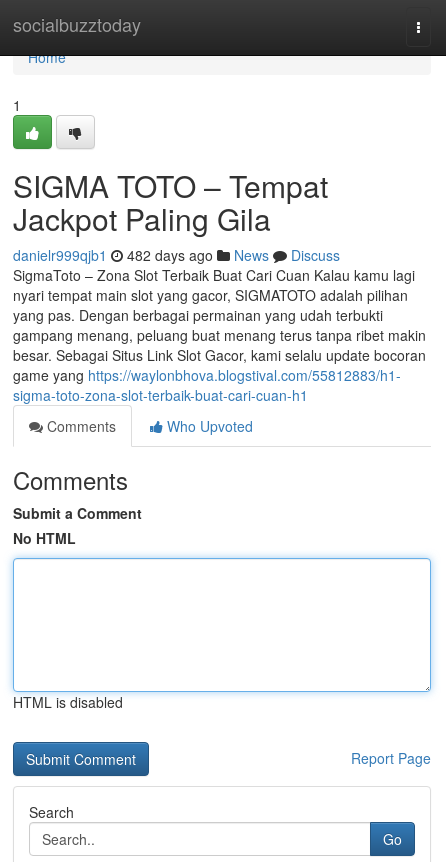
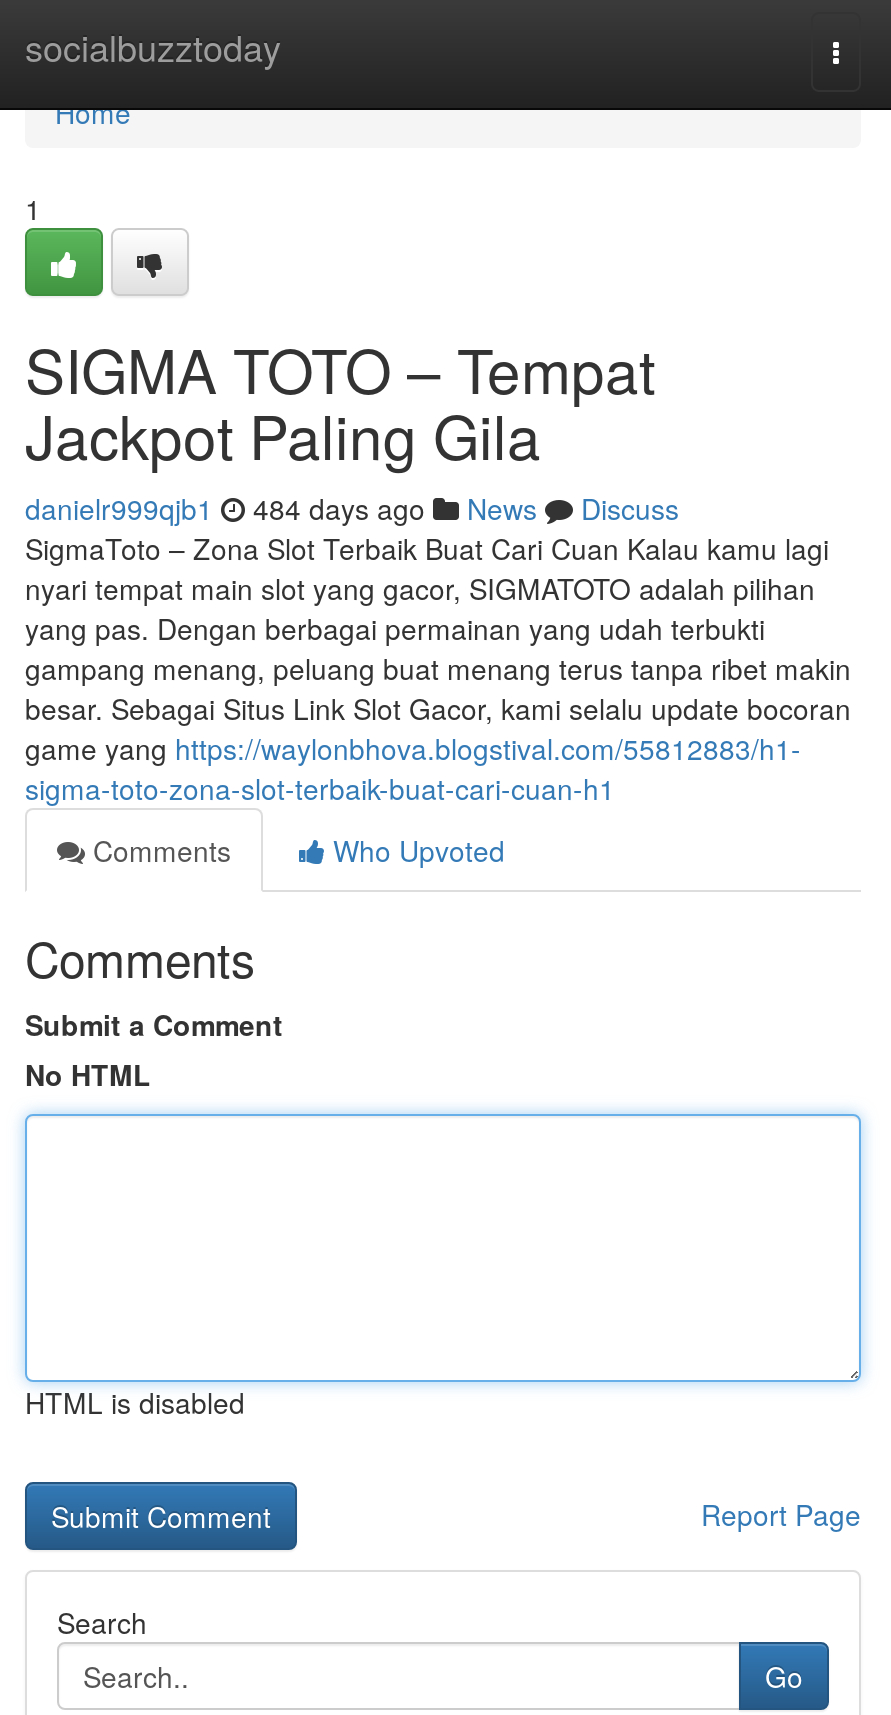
[13,245,340,265] danielr999qjb1 482 days ago News Discuss -> [25,488,679,528] danielr999qjb1 484 days ago News Discuss

